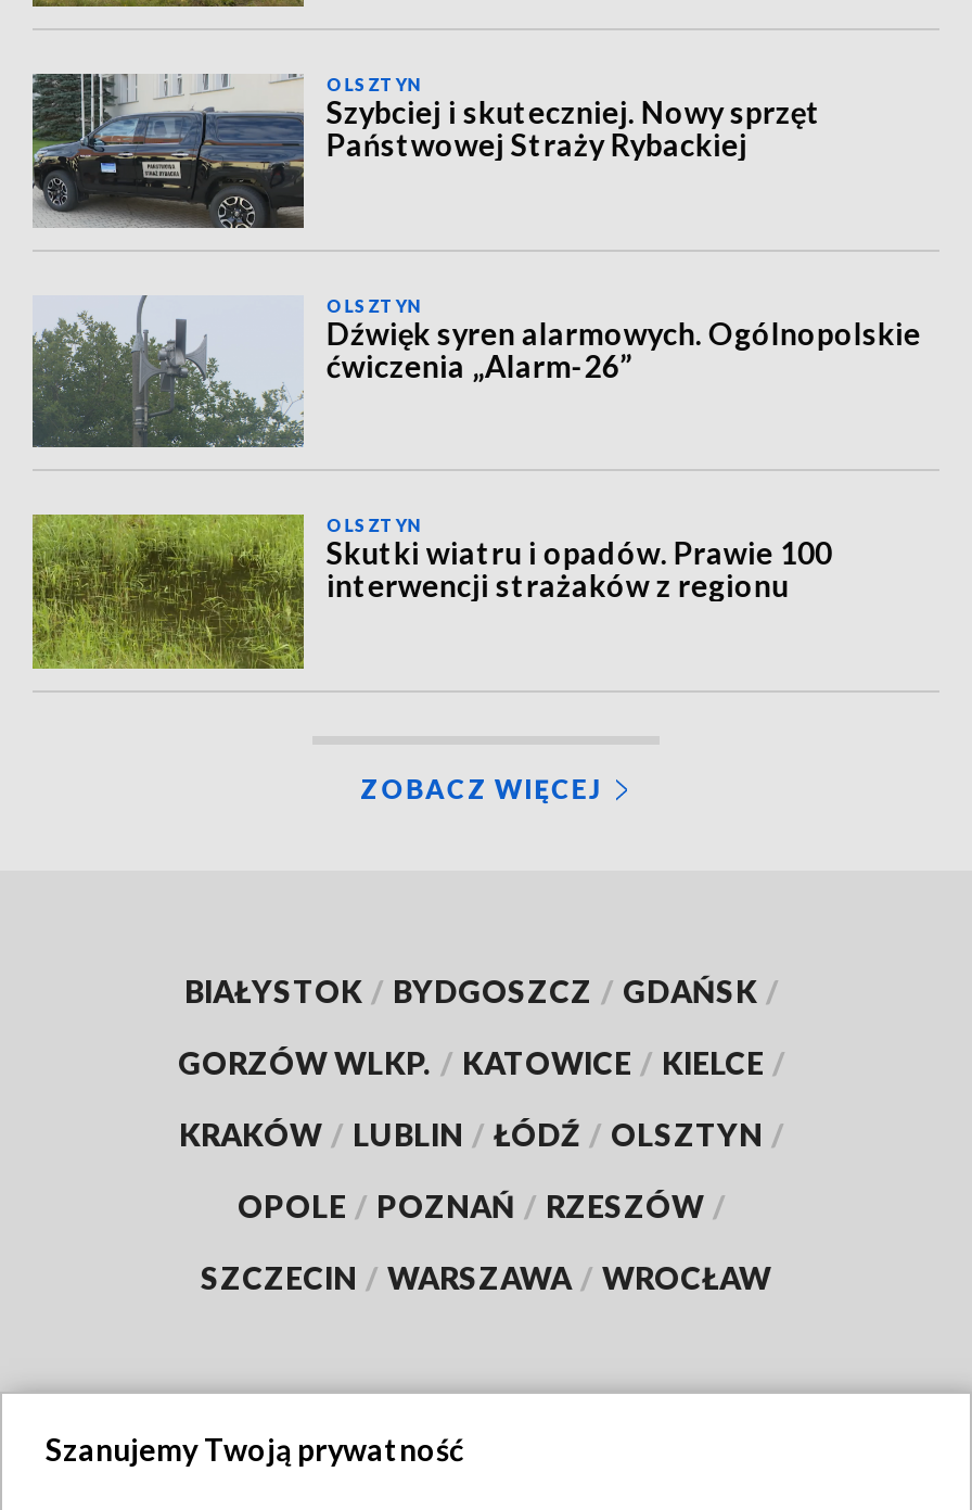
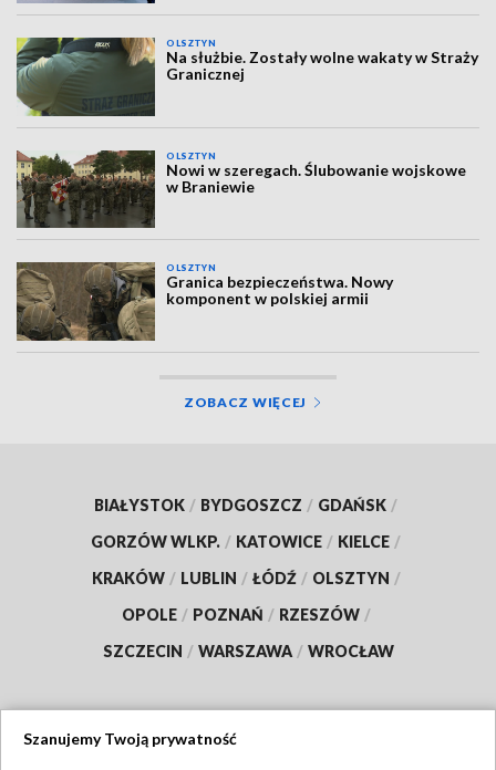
[30,72,821,228] [image] | Szybciej i skuteczniej. Nowy sprzęt | Państwowej Straży Rybackiej -> [15,37,479,116] [image] | Na służbie. Zostały wolne wakaty w Straży | Granicznej
[33,295,921,447] [image] | Dźwięk syren alarmowych. Ogólnopolskie | ćwiczenia „Alarm-26” -> [15,149,467,228] [image] | Nowi w szeregach. Ślubowanie wojskowe | w Braniewie
[30,512,832,671] [image] | Skutki wiatru i opadów. Prawie 100 | interwencji strażaków z regionu -> [15,261,393,342] [image] | Granica bezpieczeństwa. Nowy | komponent w polskiej armii

